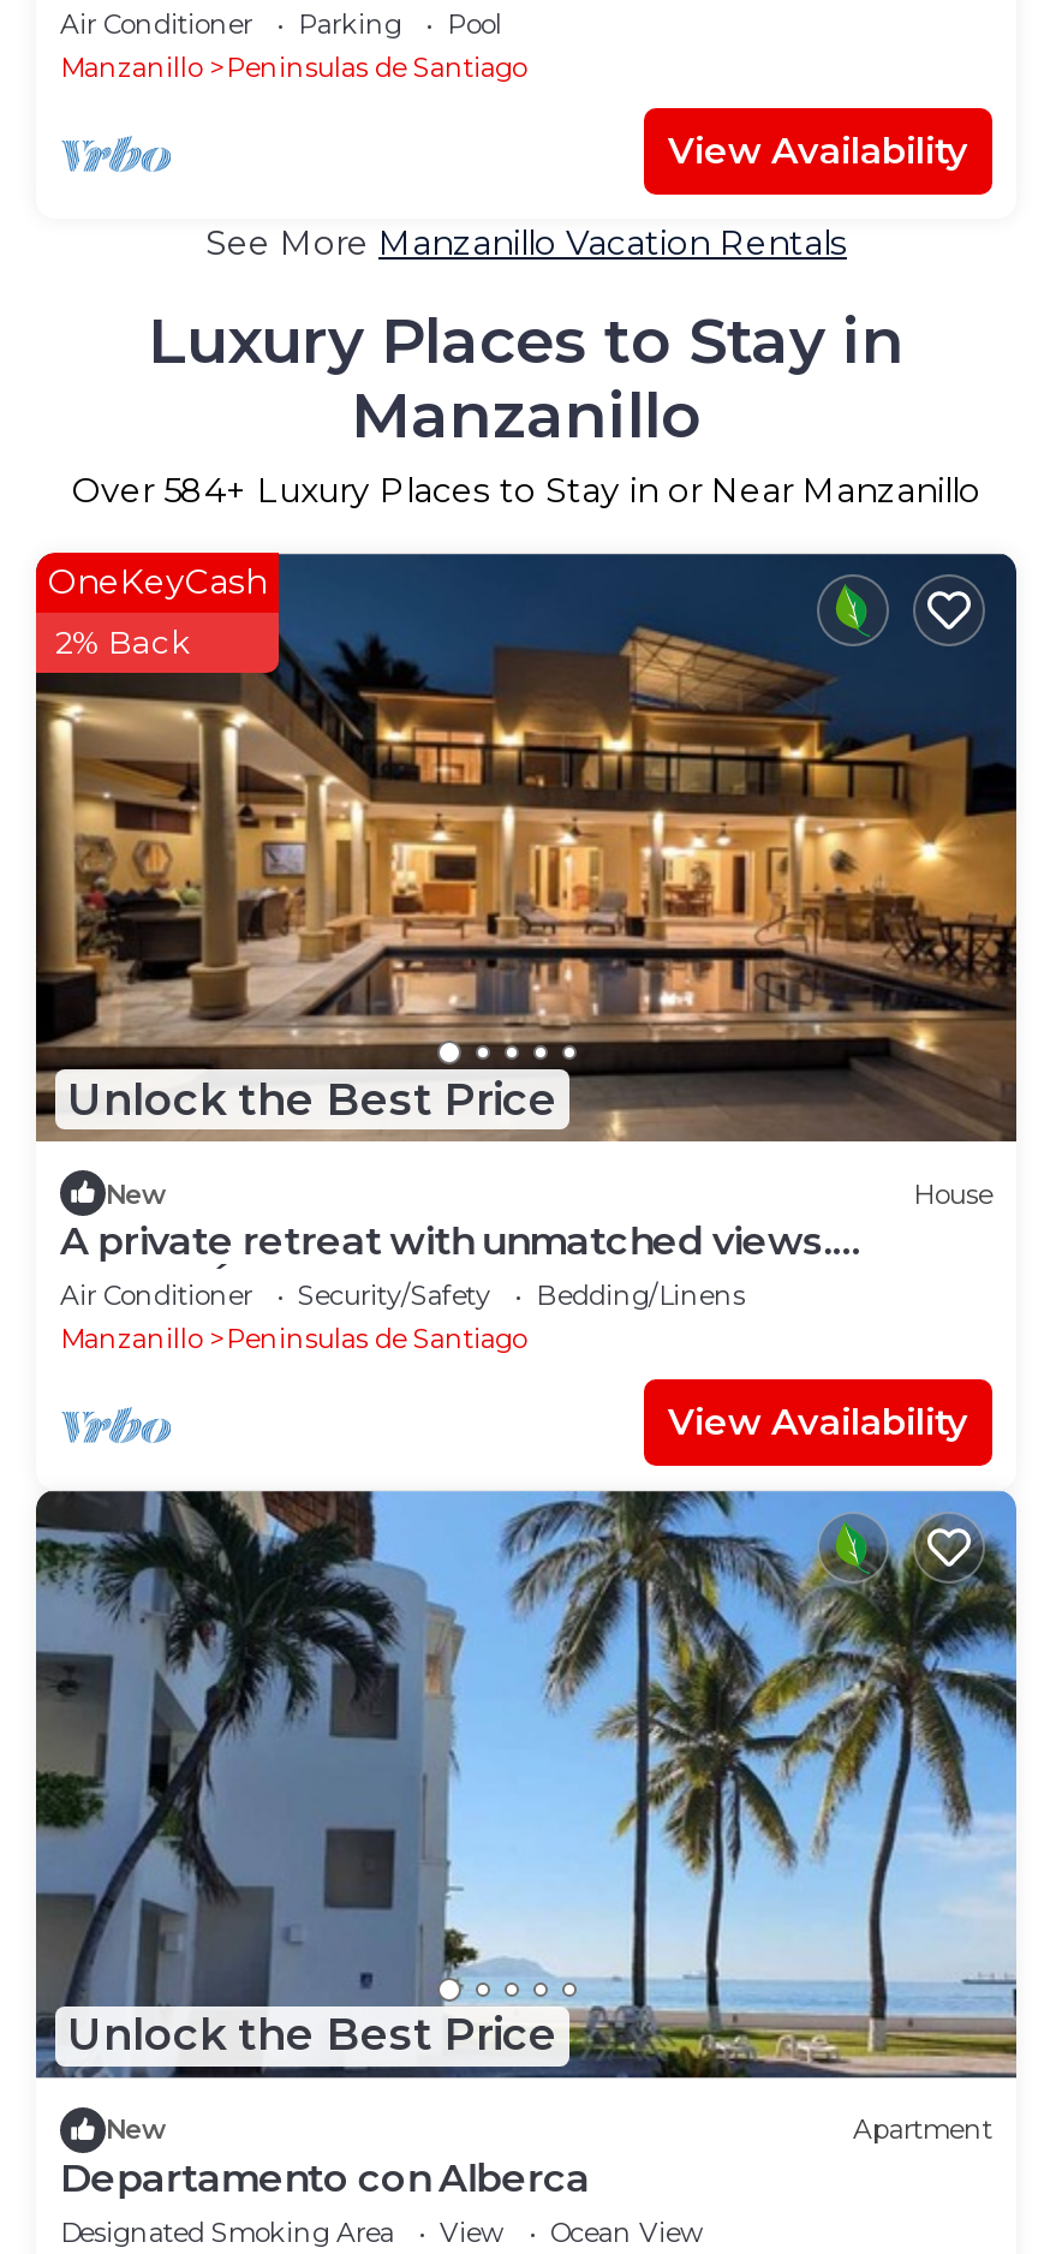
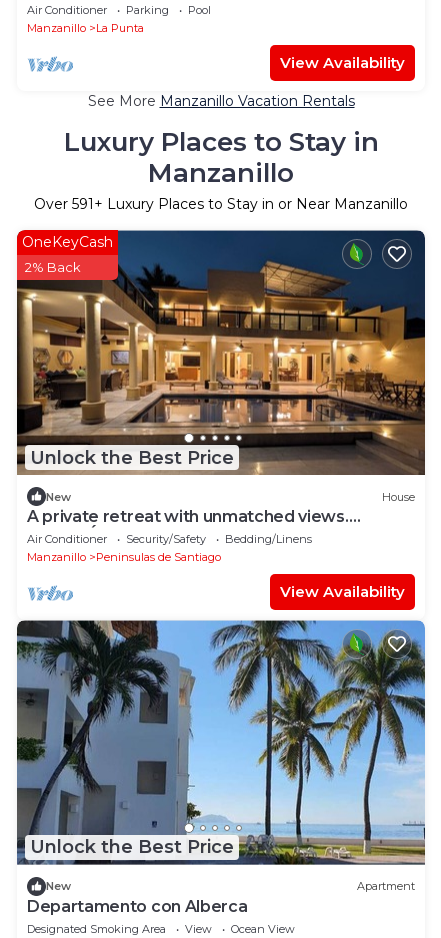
[226,51,526,85] Peninsulas de Santiago -> [96,21,144,35] La Punta
[72,470,980,513] Over 584+ Luxury Places to Stay in or Near Manzanillo -> [34,195,408,213] Over 591+ Luxury Places to Stay in or Near Manzanillo

